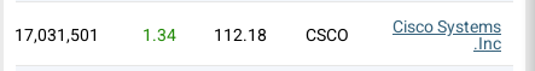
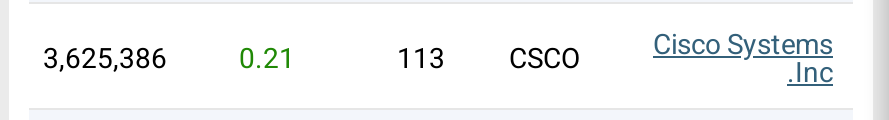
[14,23,99,48] 17,031,501 -> [43,38,167,80] 3,625,386
[143,23,176,48] 1.34 -> [239,38,295,80] 0.21
[214,23,267,48] 112.18 -> [397,38,445,80] 113

